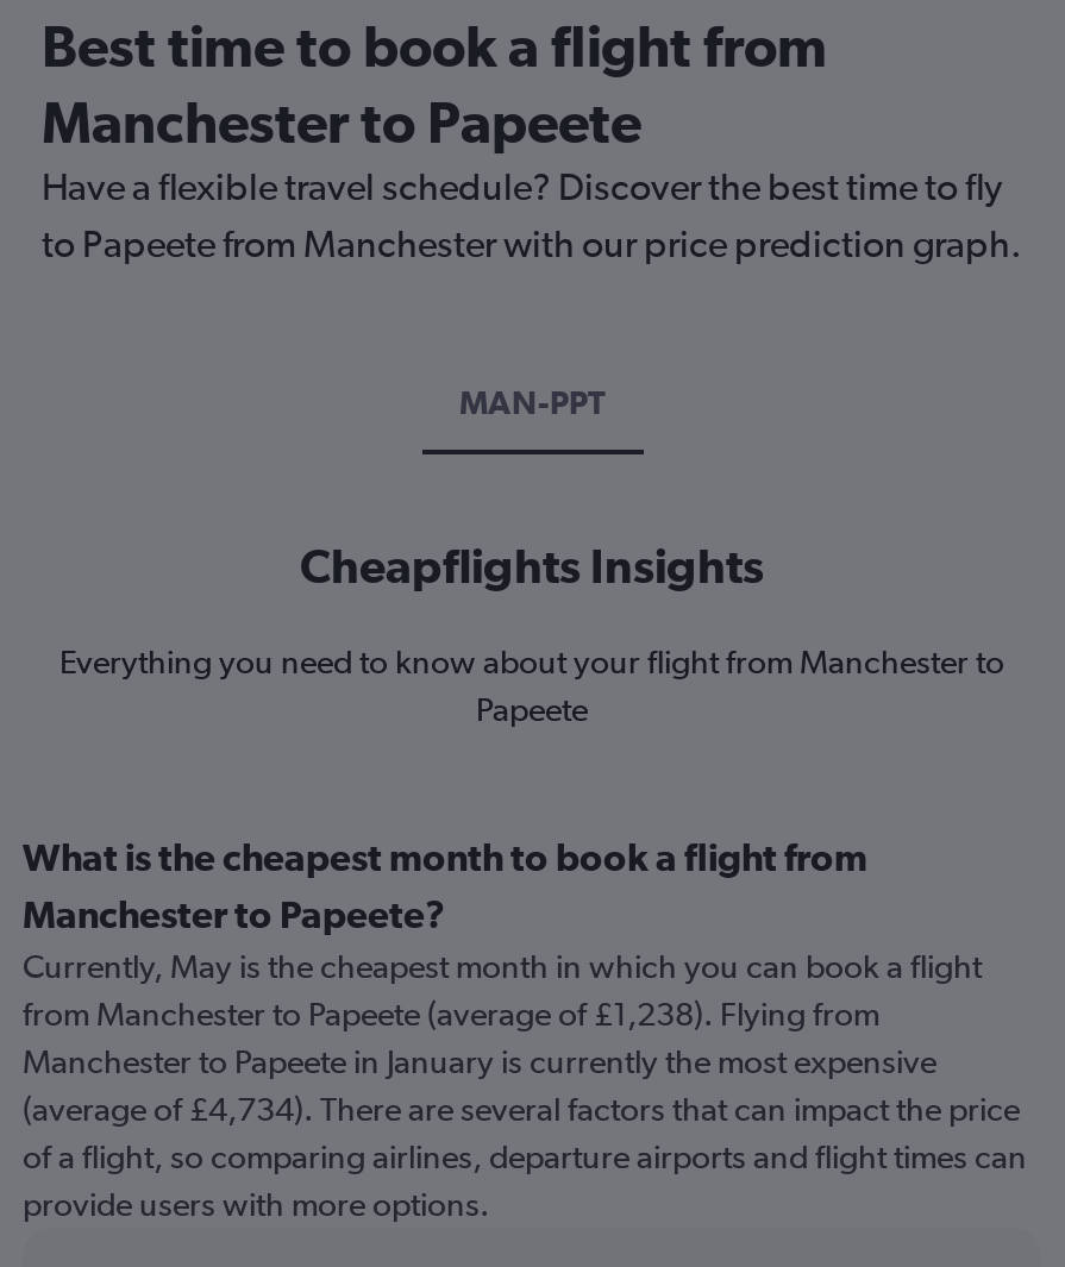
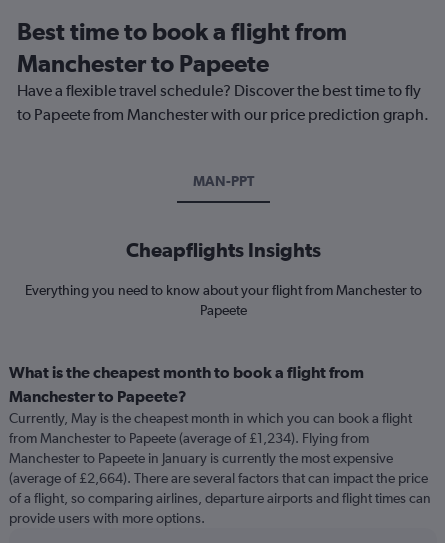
[23,995,879,1033] from Manchester to Papeete (average of £1,238). Flying from -> [9,430,369,446] from Manchester to Papeete (average of £1,234). Flying from
[23,1090,1020,1128] (average of £4,734). There are several factors that can impact the price -> [9,470,428,486] (average of £2,664). There are several factors that can impact the price

